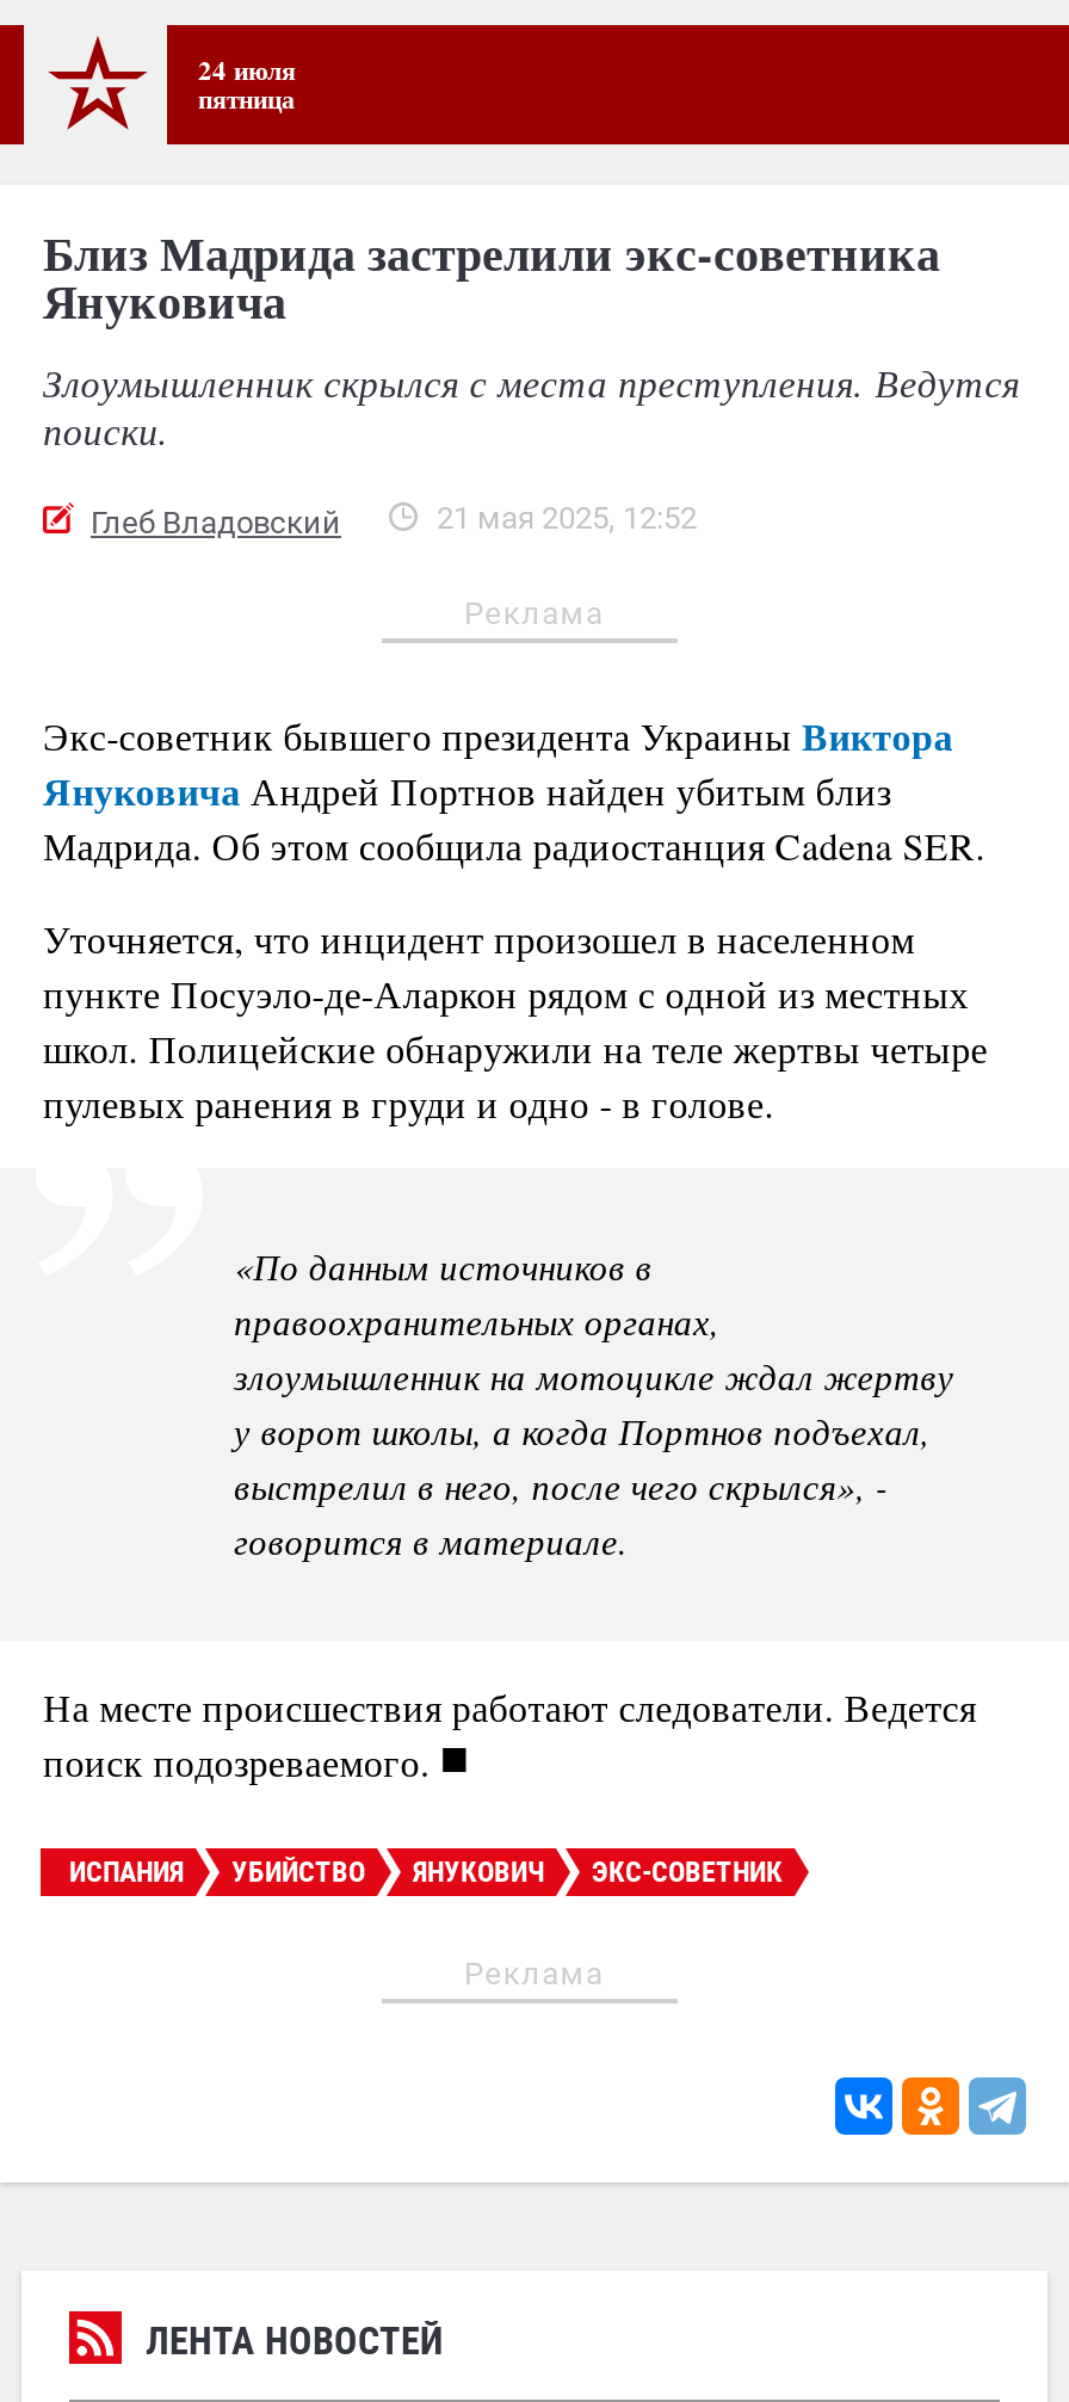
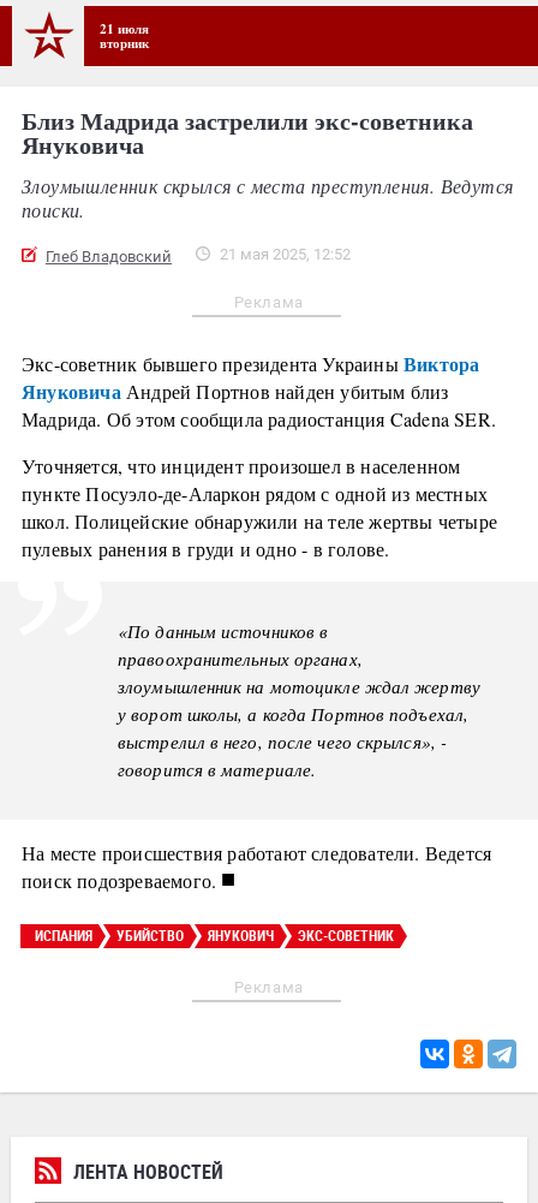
[198,49,296,118] 24 июля | пятница -> [100,18,149,53] 21 июля | вторник

